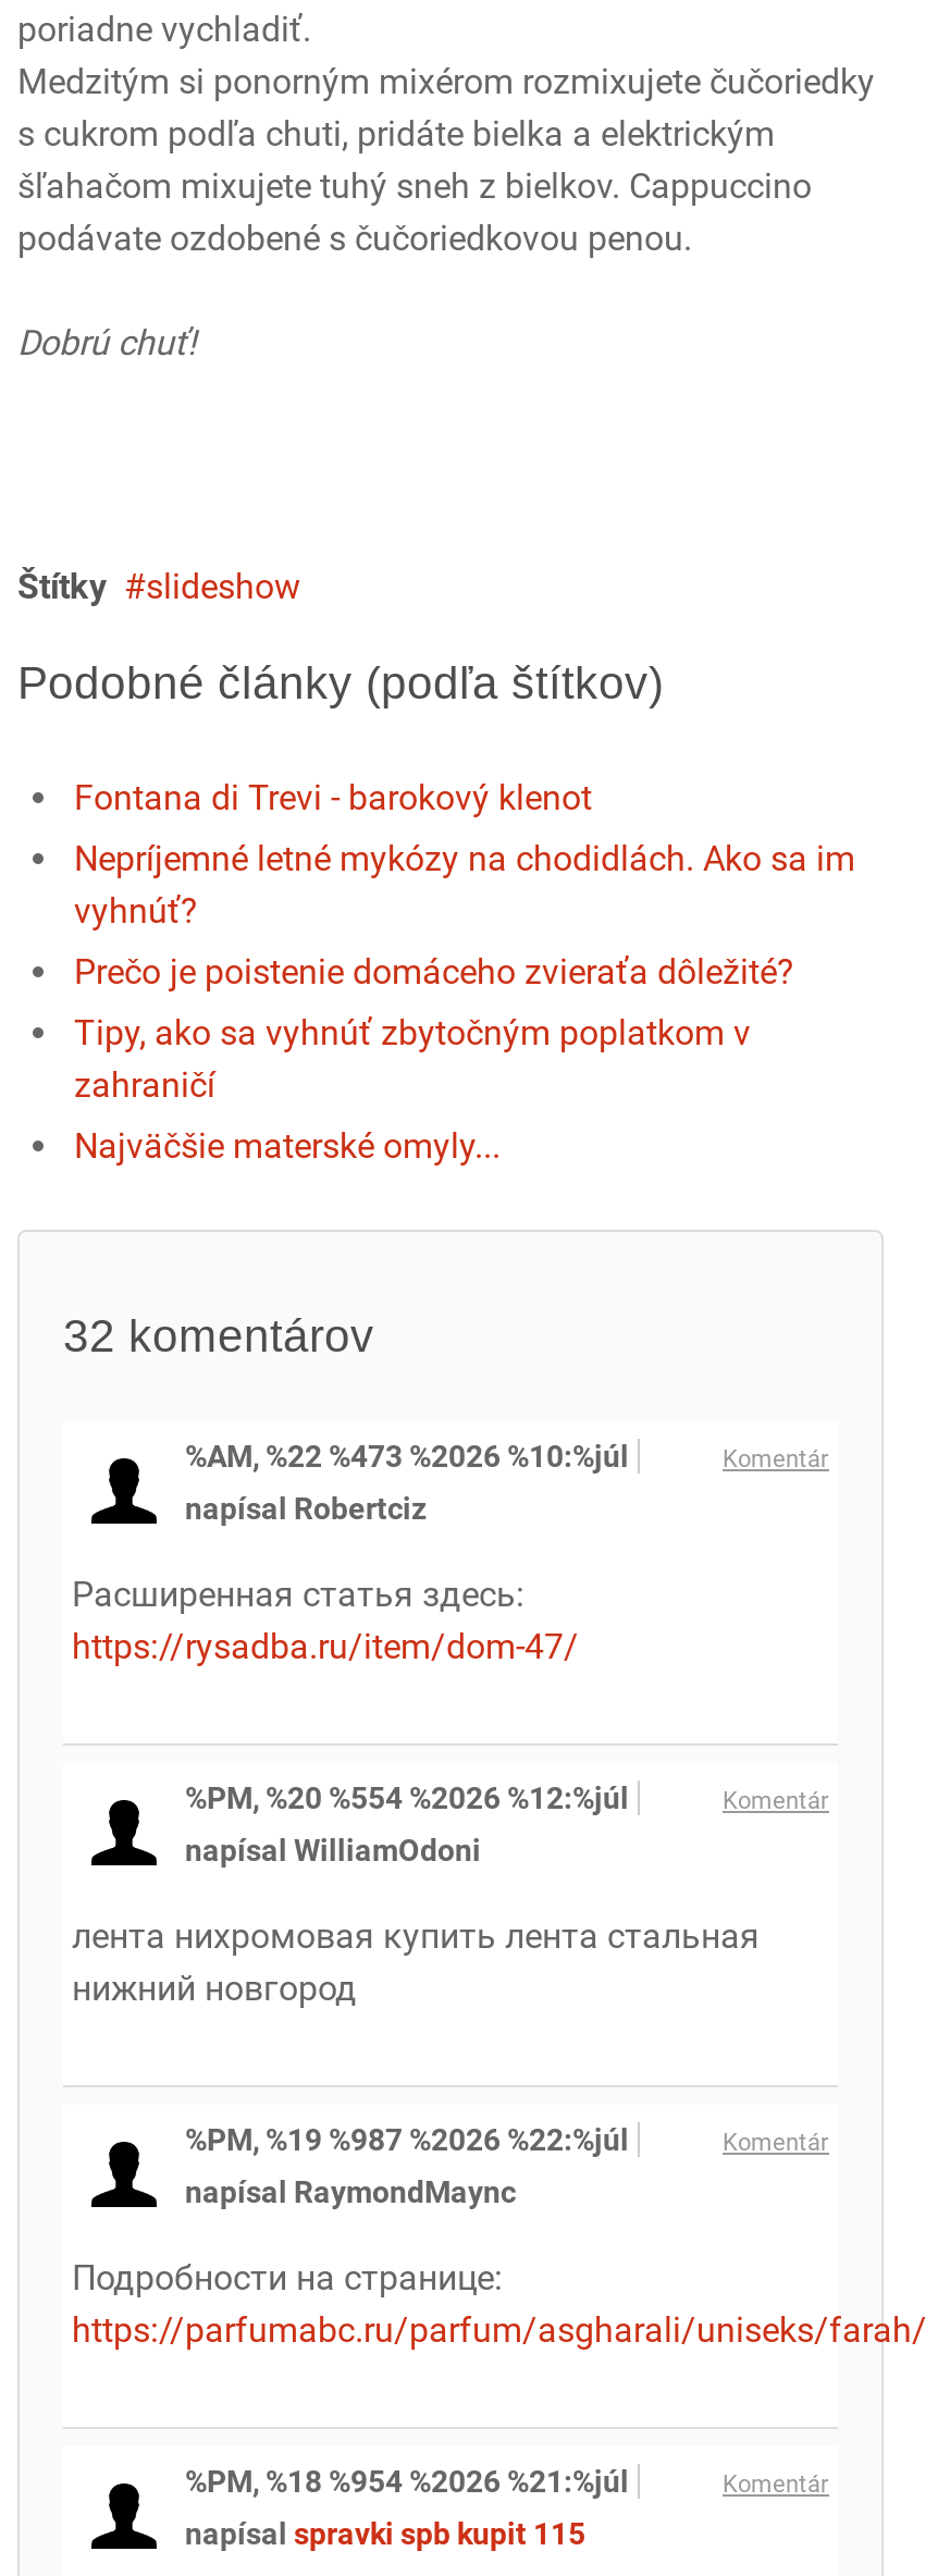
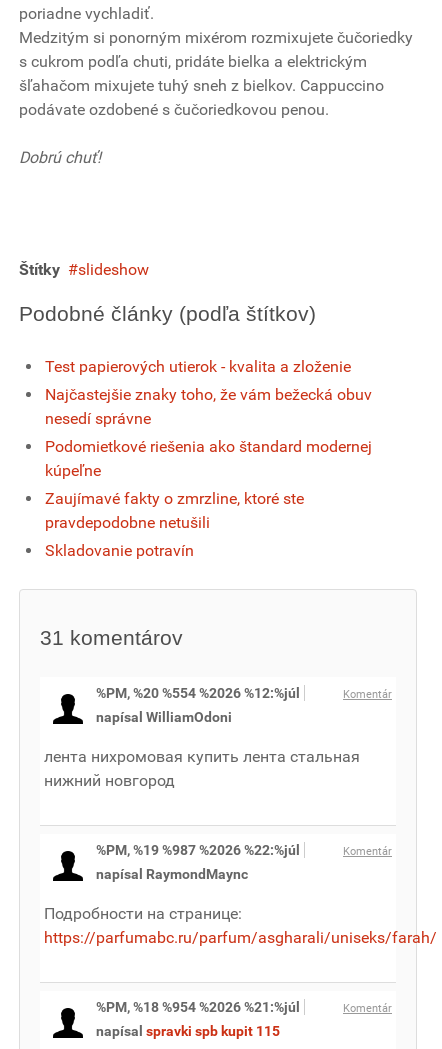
[74,776,855,1166] Fontana di Trevi - barokový klenot | Nepríjemné letné mykózy na chodidlách. Ako sa im | vyhnúť? | Prečo je poistenie domáceho zvieraťa dôležité? | Tipy, ako sa vyhnúť zbytočným poplatkom v | zahraničí | Najväčšie materské omyly... -> [45,357,372,560] Test papierových utierok - kvalita a zloženie | Najčastejšie znaky toho, že vám bežecká obuv | nesedí správne | Podomietkové riešenia ako štandard modernej | kúpeľne | Zaujímavé fakty o zmrzline, ktoré ste | pravdepodobne netušili | Skladovanie potravín
[63,1309,829,1666] 32 komentárov | Komentár | %AM, %22 %473 %2026 %10:%júl | napísal Robertciz | Расширенная статья здесь: | https://rysadba.ru/item/dom-47/ -> [40,626,183,649] 31 komentárov

